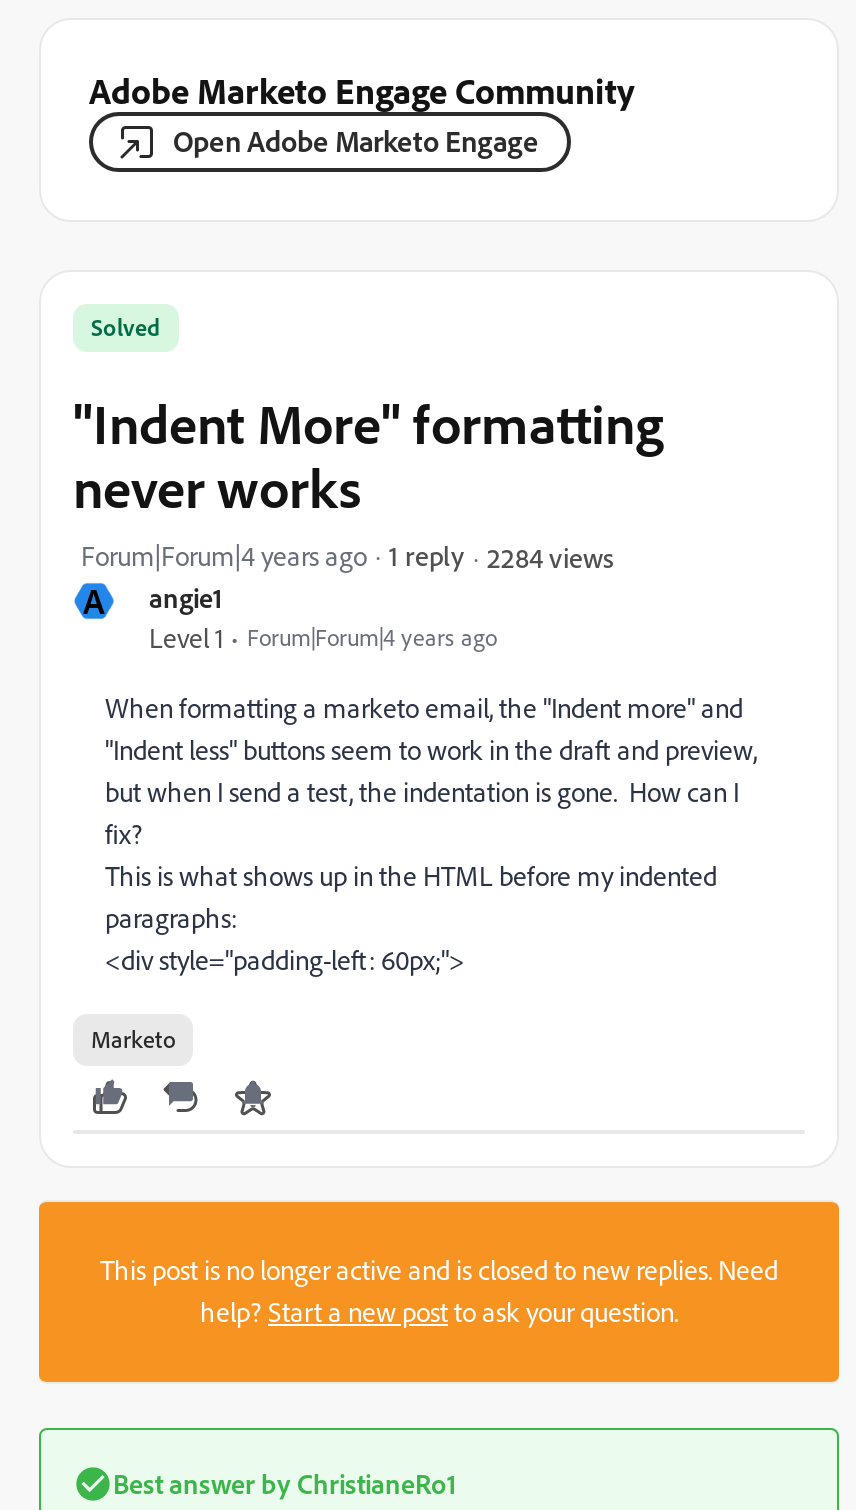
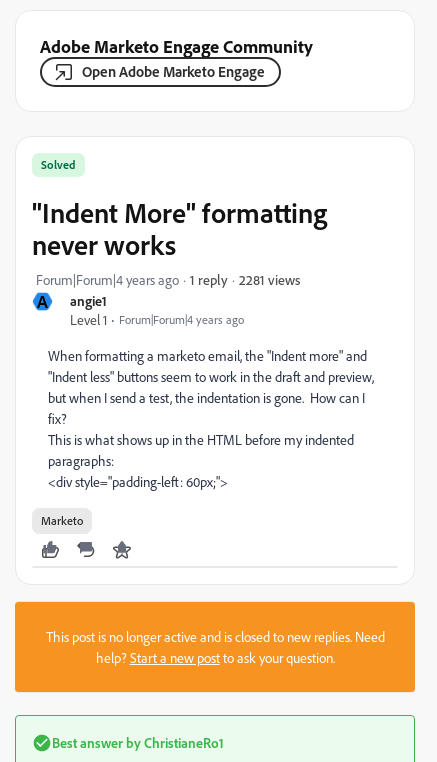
[487,539,613,573] 2284 views -> [239,270,300,287] 2281 views

